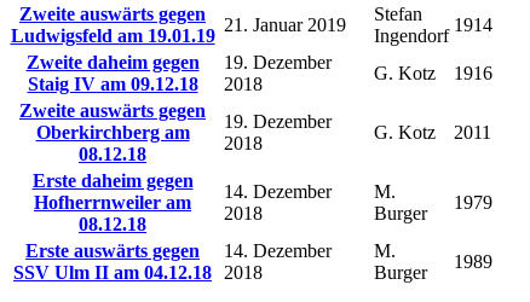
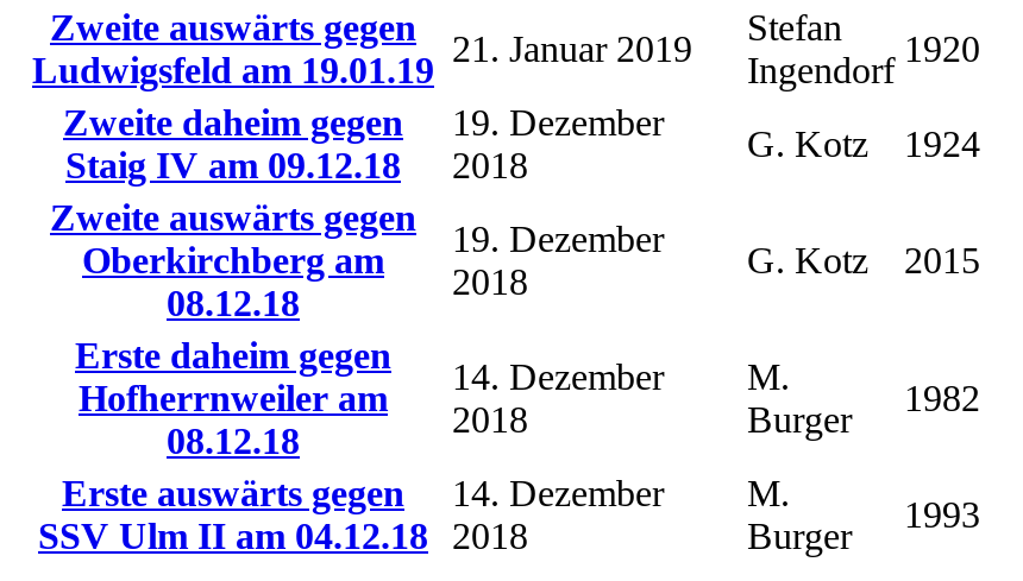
[454,15,492,36] 1914 -> [904,29,980,70] 1920
[374,63,492,84] G. Kotz 1916 -> [747,125,980,165] G. Kotz 1924
[374,122,491,143] G. Kotz 2011 -> [747,241,980,281] G. Kotz 2015
[454,193,492,213] 1979 -> [904,379,980,419] 1982
[454,252,492,272] 1989 -> [904,495,980,536] 1993

